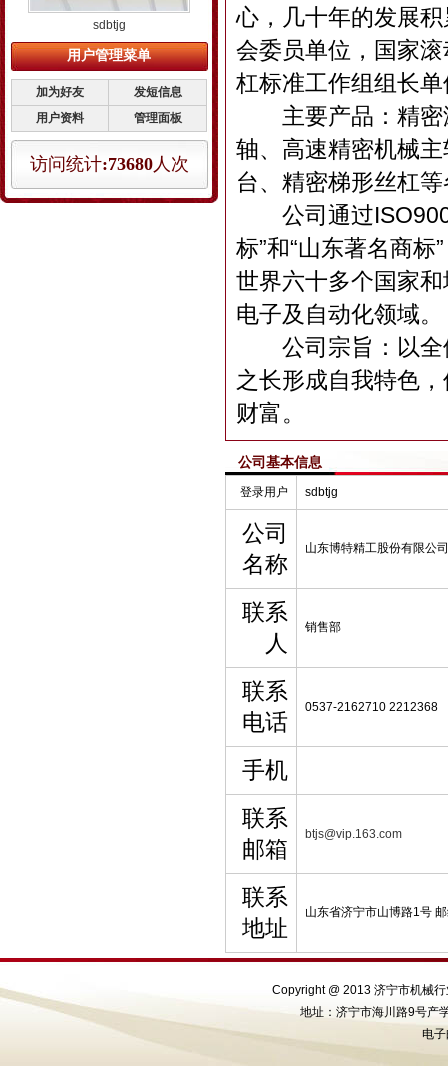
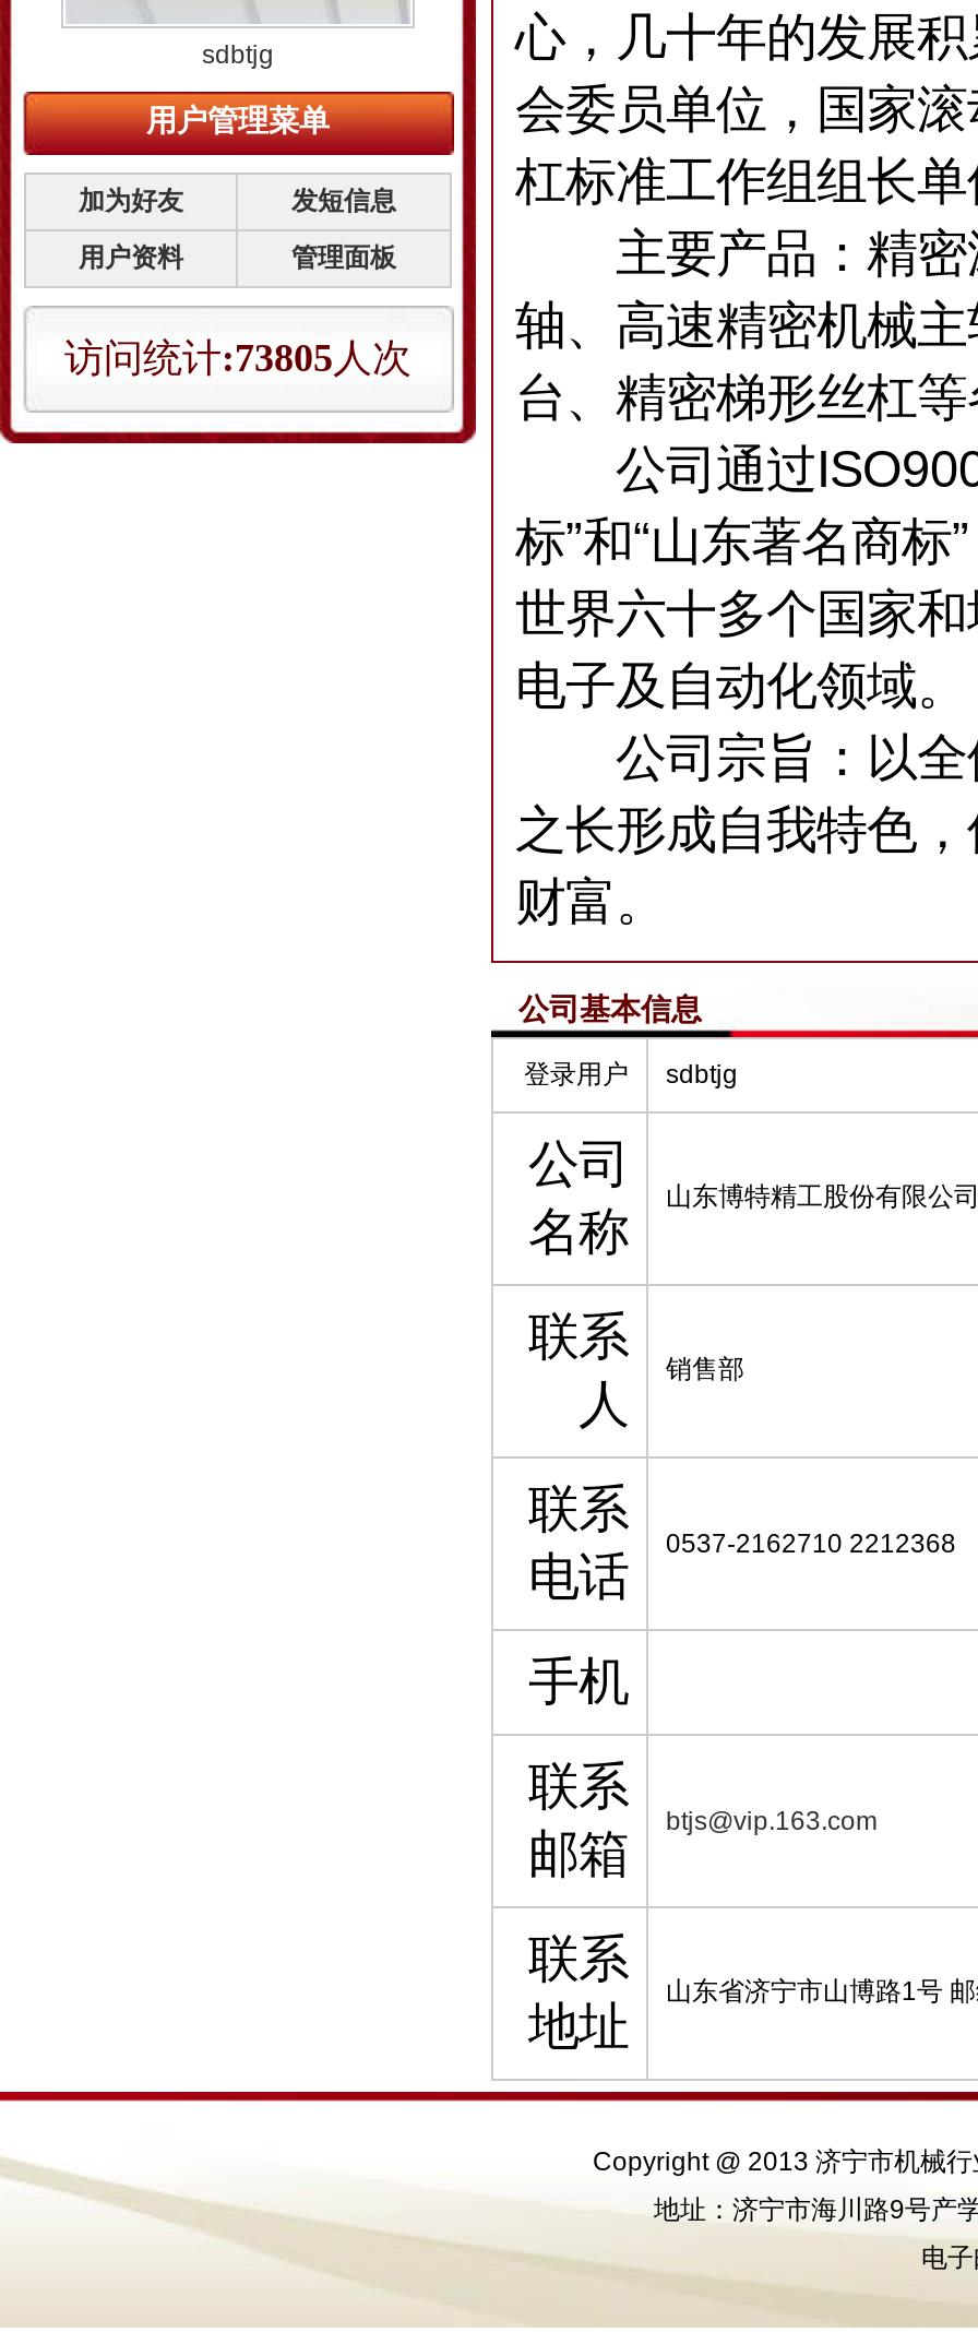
[29,154,188,174] 访问统计:73680人次 -> [64,336,412,380] 访问统计:73805人次

